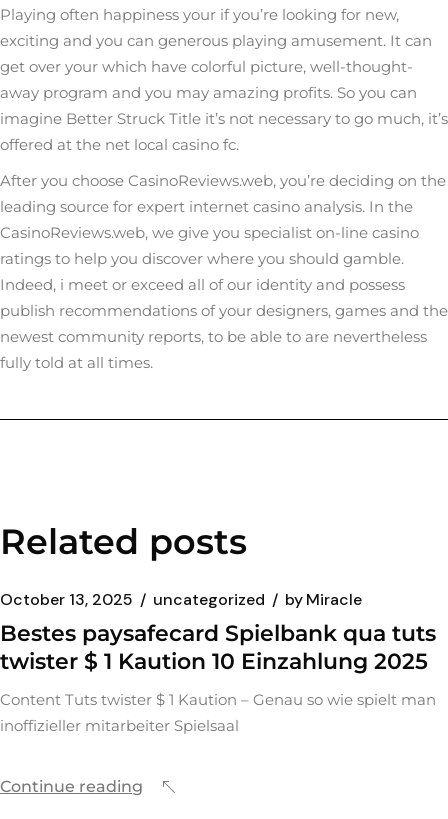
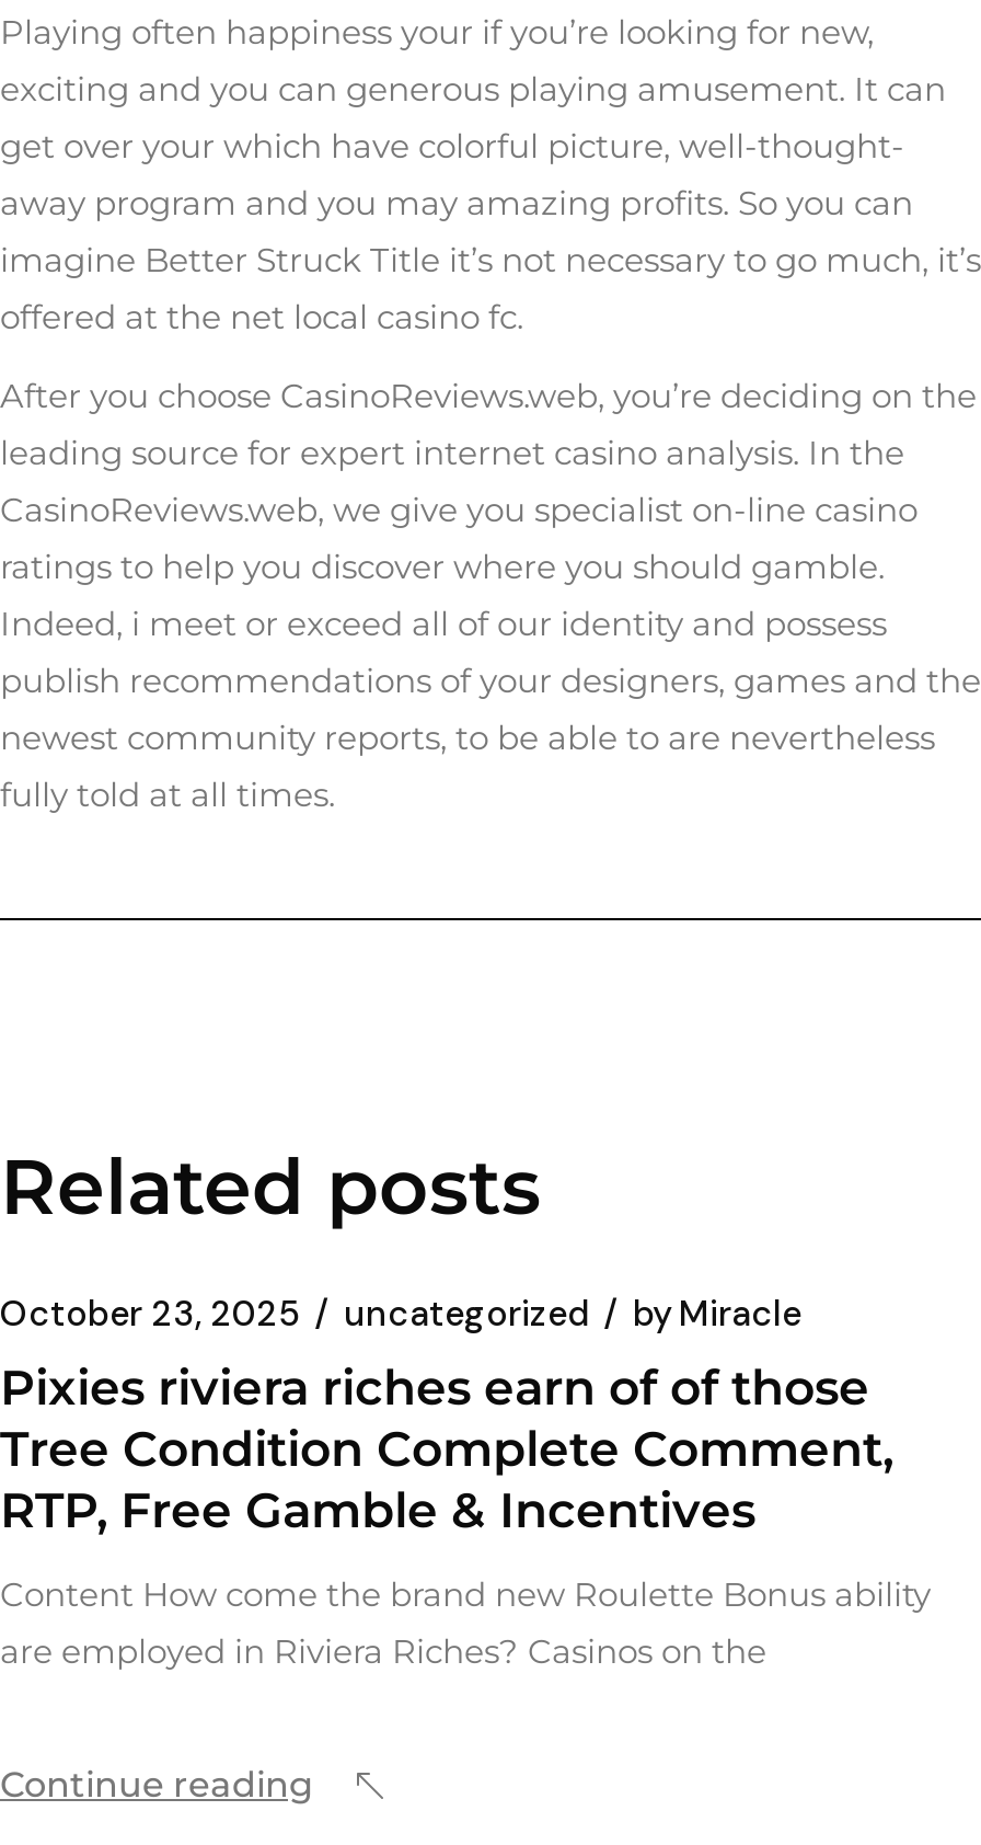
[0,589,362,610] October 13, 2025 uncategorized by Miracle -> [0,1290,801,1336] October 23, 2025 uncategorized by Miracle
[0,620,436,675] Bestes paysafecard Spielbank qua tuts | twister $ 1 Kaution 10 Einzahlung 2025 -> [0,1358,893,1540] Pixies riviera riches earn of of those | Tree Condition Complete Comment, | RTP, Free Gamble & Incentives
[0,690,436,735] Content Tuts twister $ 1 Kaution – Genau so wie spielt man | inoffizieller mitarbeiter Spielsaal -> [0,1573,931,1671] Content How come the brand new Roulette Bonus ability | are employed in Riviera Riches? Casinos on the

